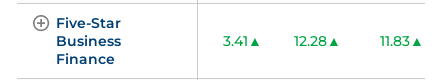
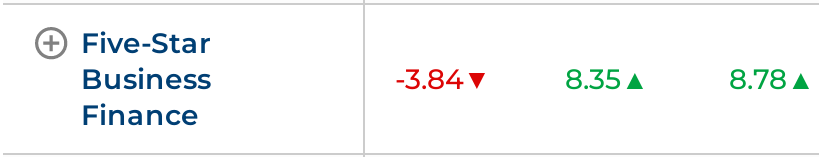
[223,32,248,50] 3.41 -> [395,61,463,97] -3.84
[294,32,327,50] 12.28 -> [565,61,621,97] 8.35
[380,32,410,50] 11.83 -> [729,61,787,97] 8.78

